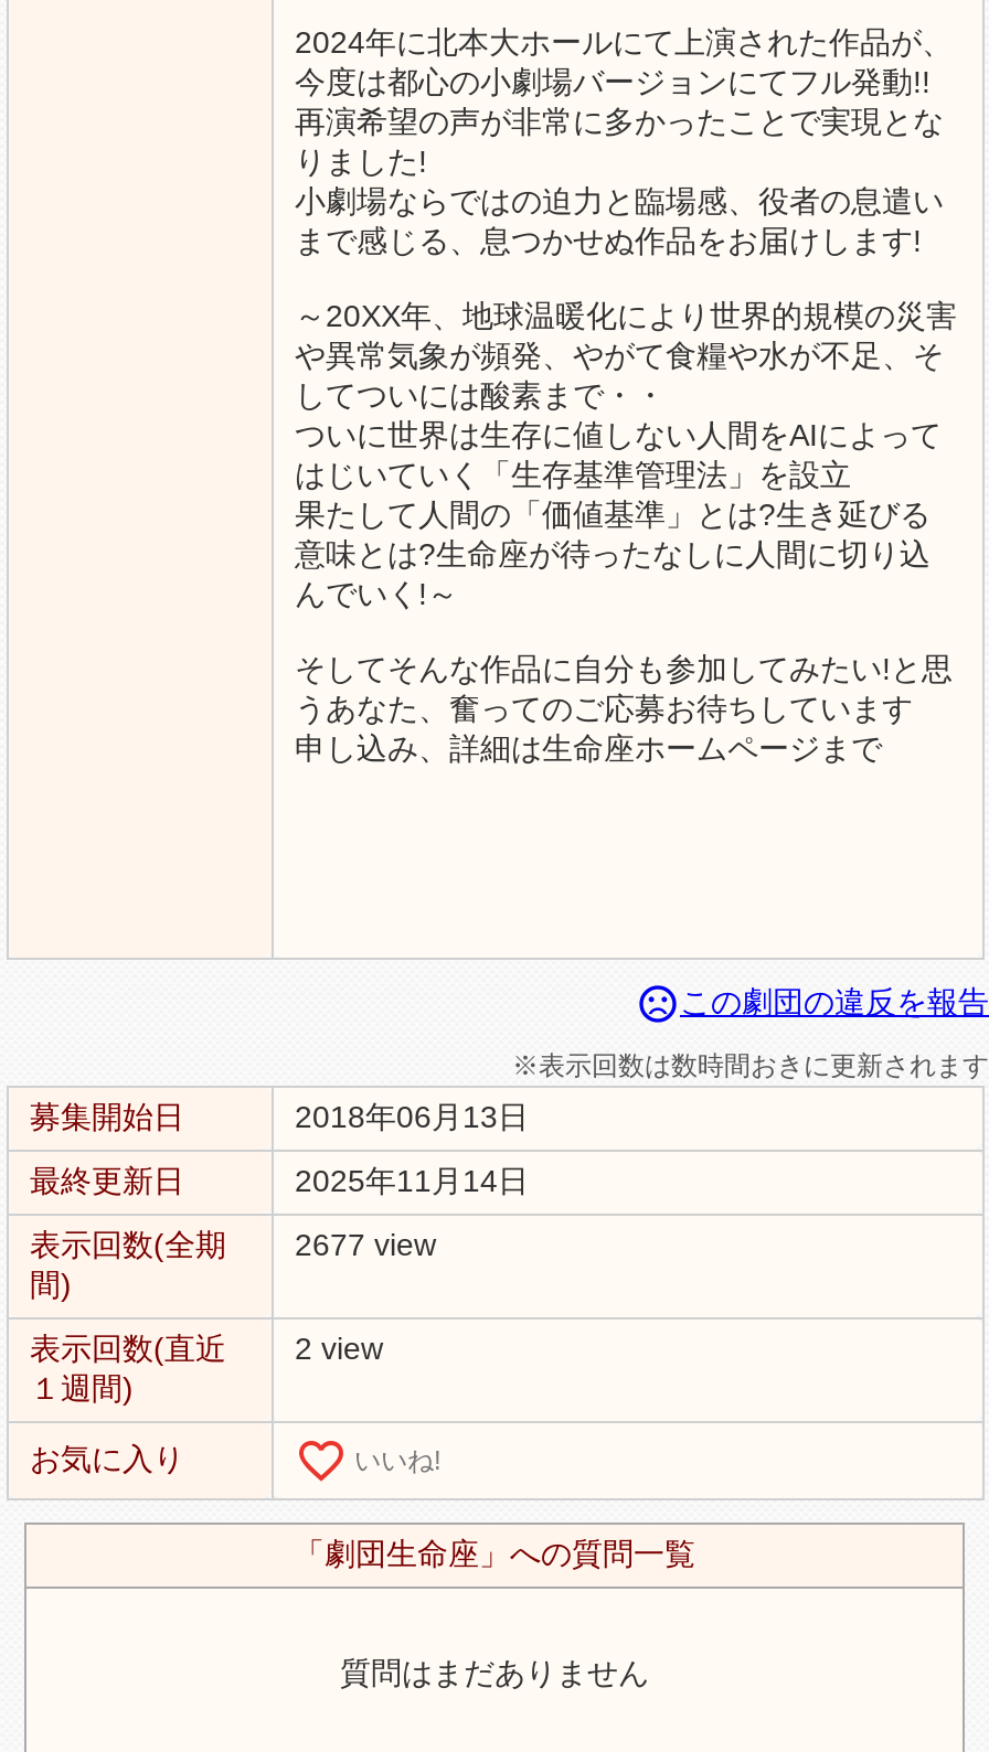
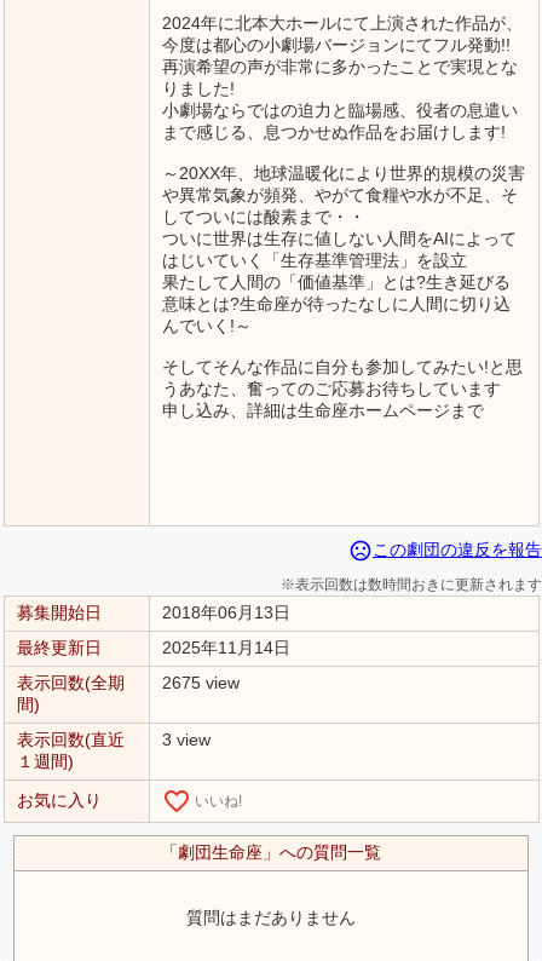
[30,1227,436,1262] 表示回数(全期 2677 view -> [16,673,239,692] 表示回数(全期 2675 view
[30,1331,383,1366] 表示回数(直近 2 view -> [16,730,210,749] 表示回数(直近 3 view

